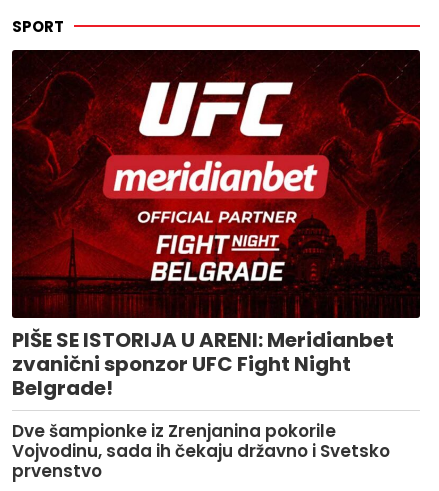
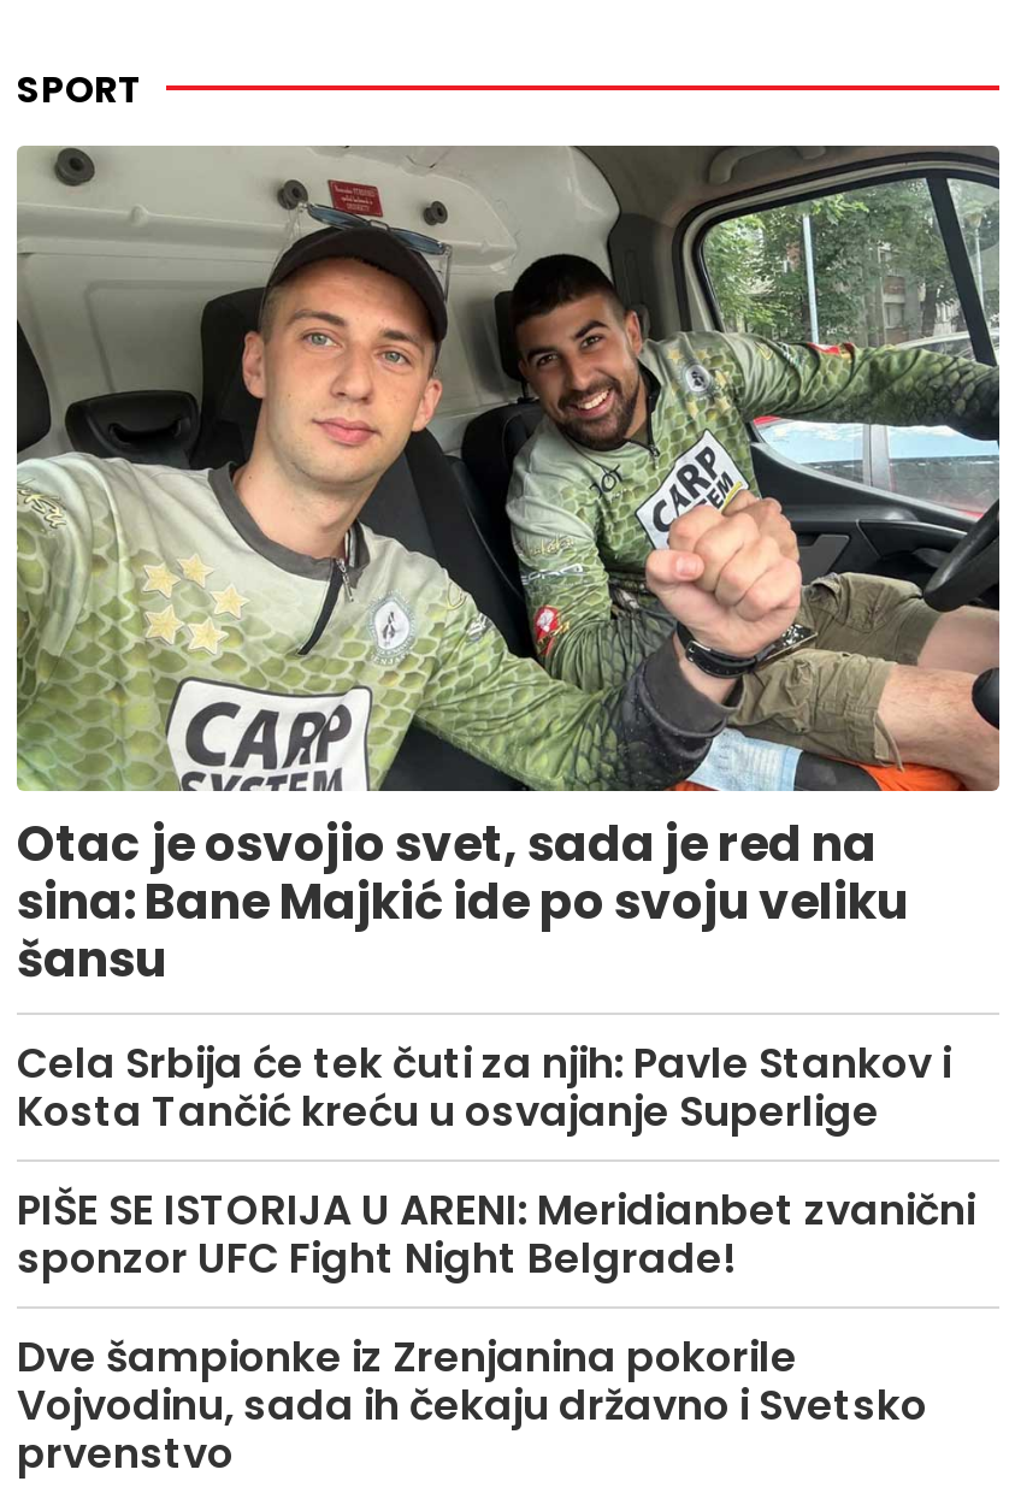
[11,50,421,401] [image] | PIŠE SE ISTORIJA U ARENI: Meridianbet | zvanični sponzor UFC Fight Night | Belgrade! -> [14,143,1002,1286] [image] | Otac je osvojio svet, sada je red na | sina: Bane Majkić ide po svoju veliku | šansu | Cela Srbija će tek čuti za njih: Pavle Stankov i | Kosta Tančić kreću u osvajanje Superlige | PIŠE SE ISTORIJA U ARENI: Meridianbet zvanični | sponzor UFC Fight Night Belgrade!

